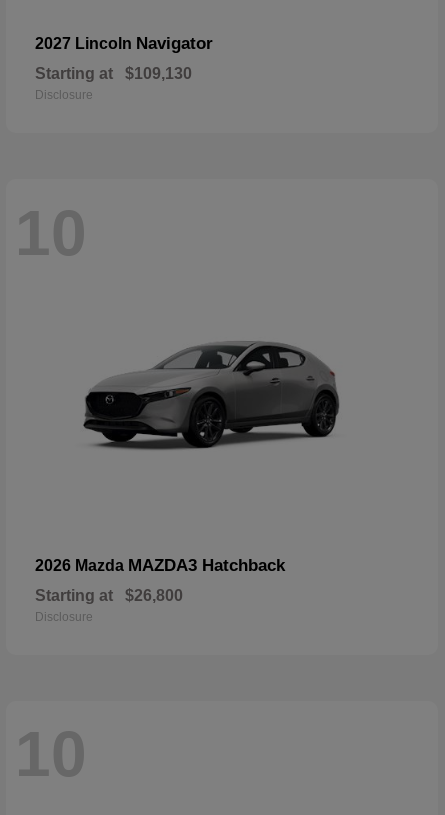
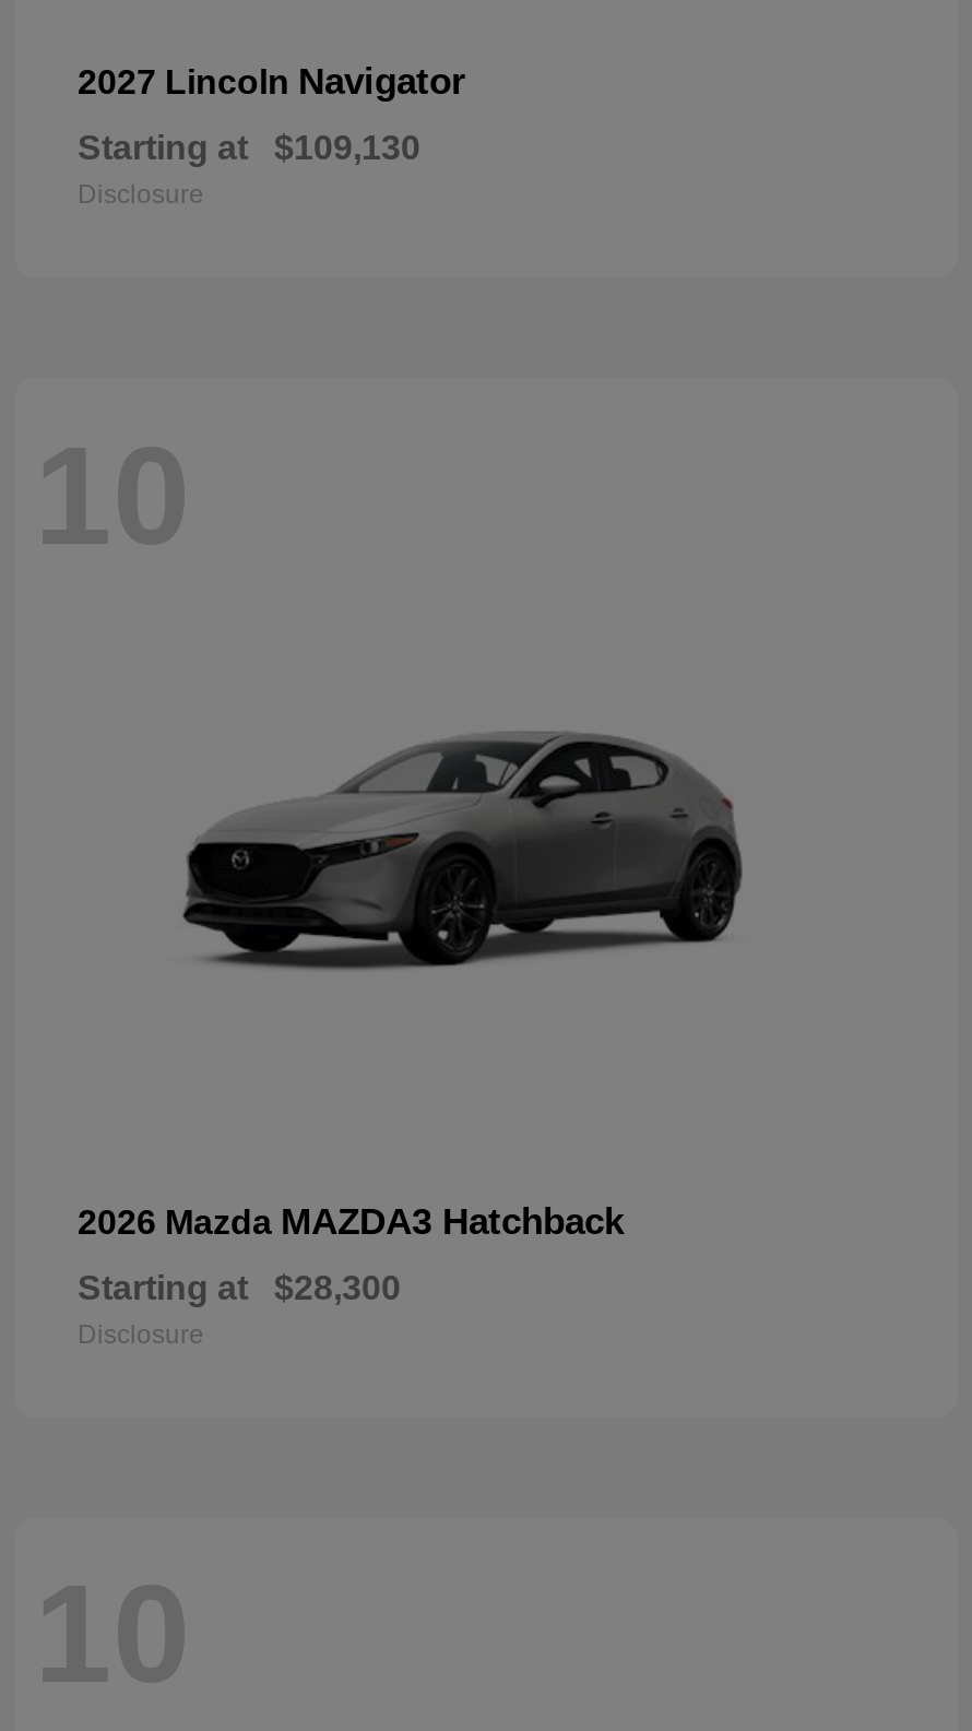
[35,587,183,604] Starting at $26,800 -> [78,1268,401,1305] Starting at $28,300

